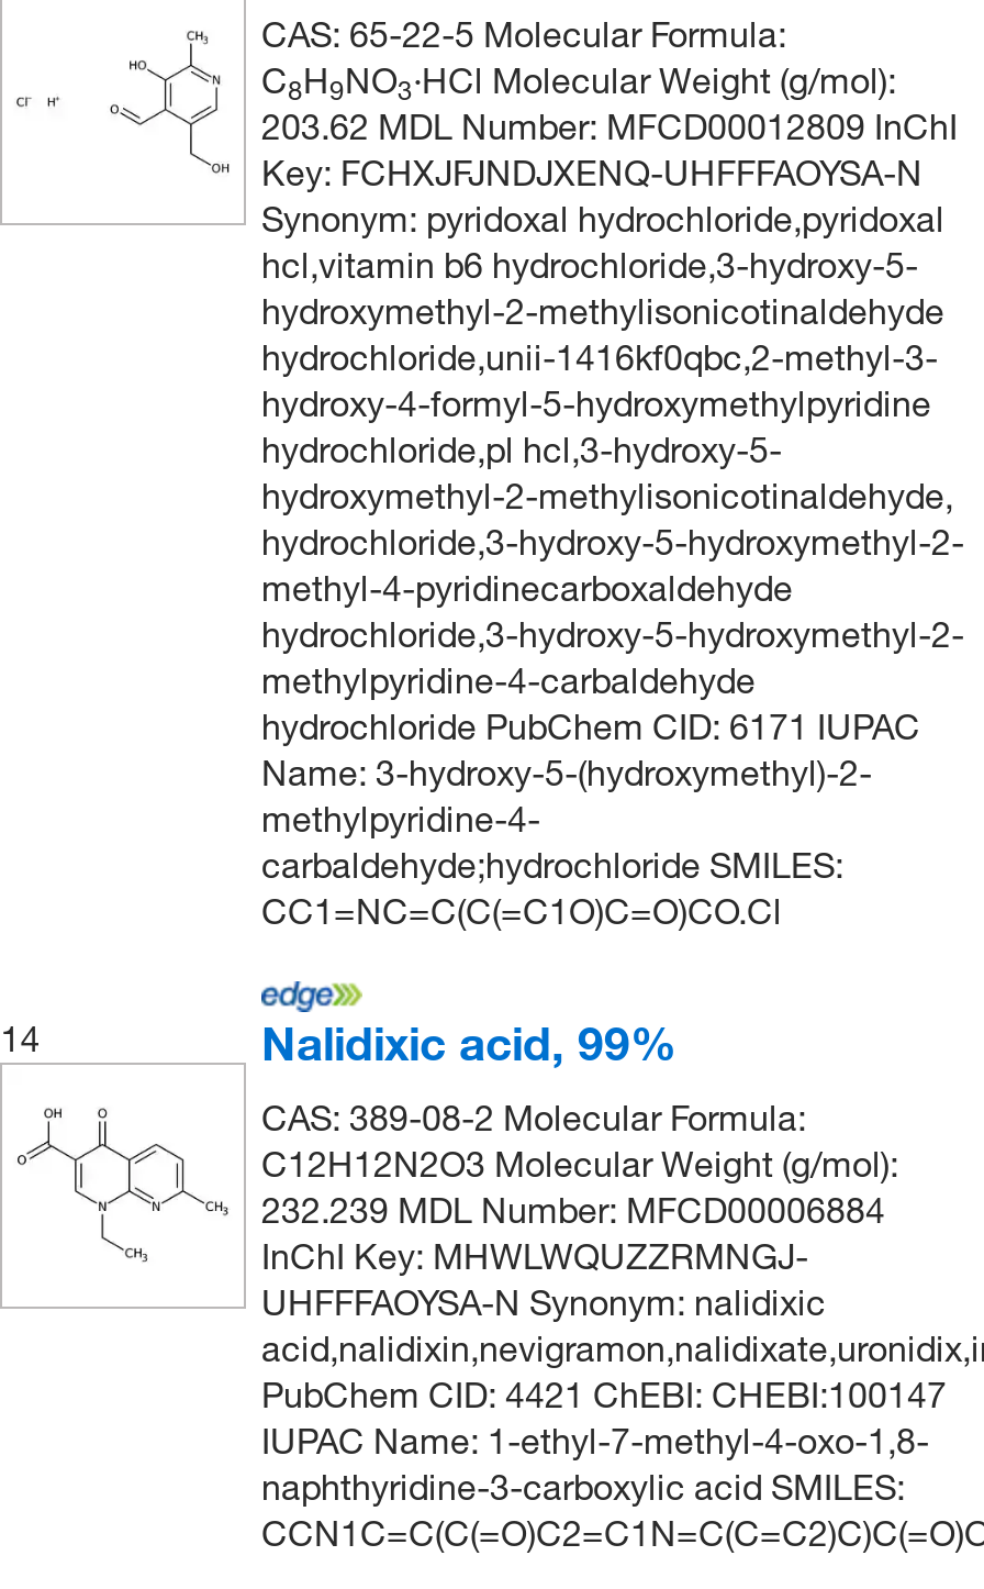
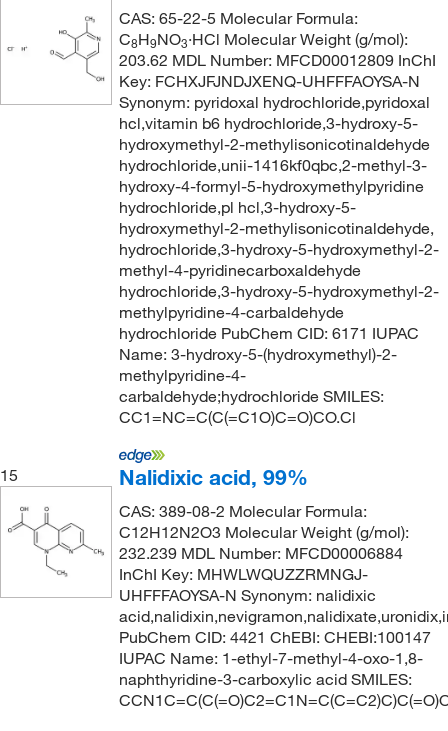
[0,1016,40,1060] 14 -> [0,465,18,485] 15

